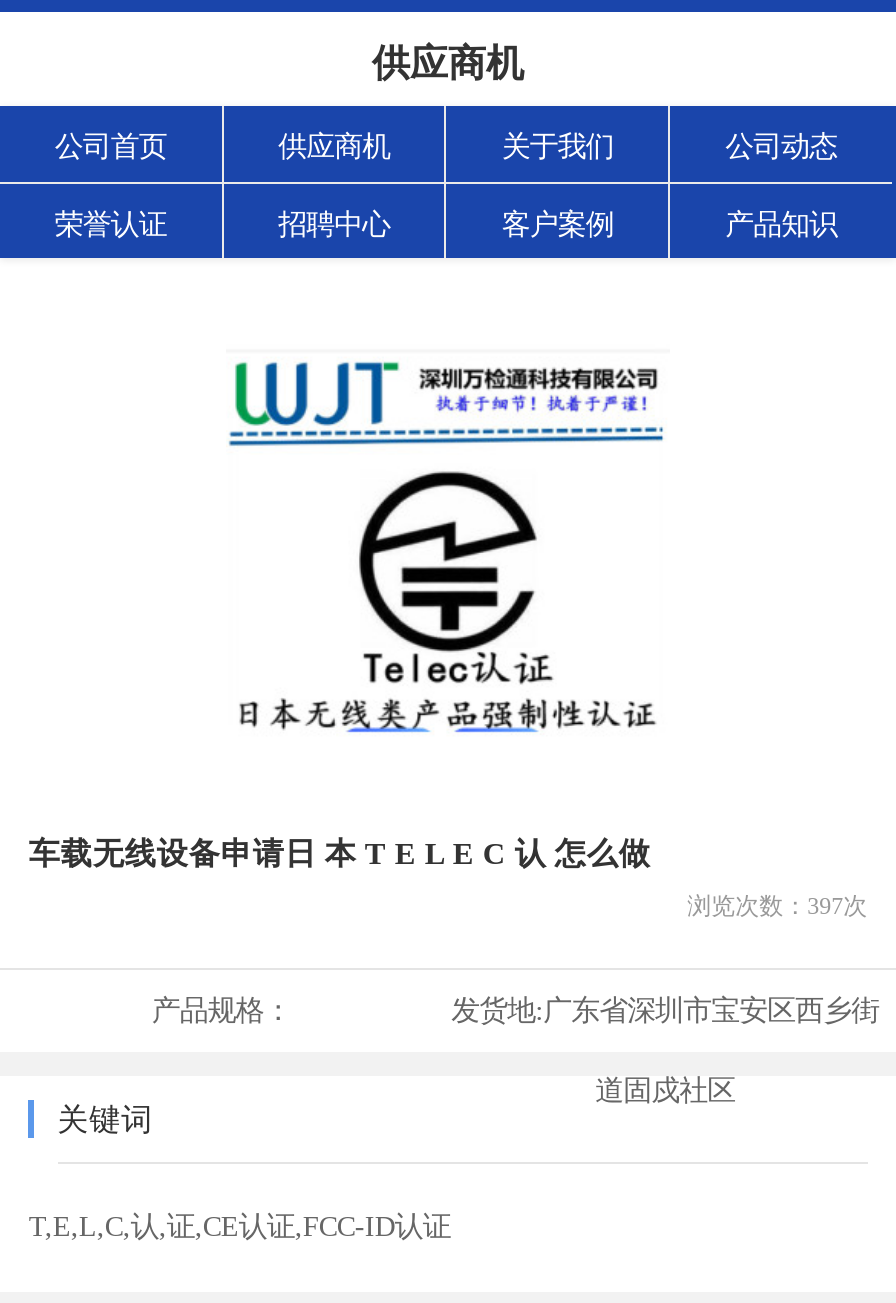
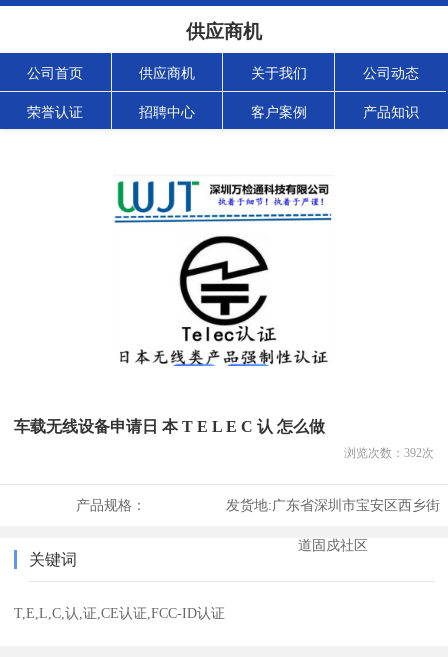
[687,892,867,920] 浏览次数：397次 -> [344,446,434,460] 浏览次数：392次

